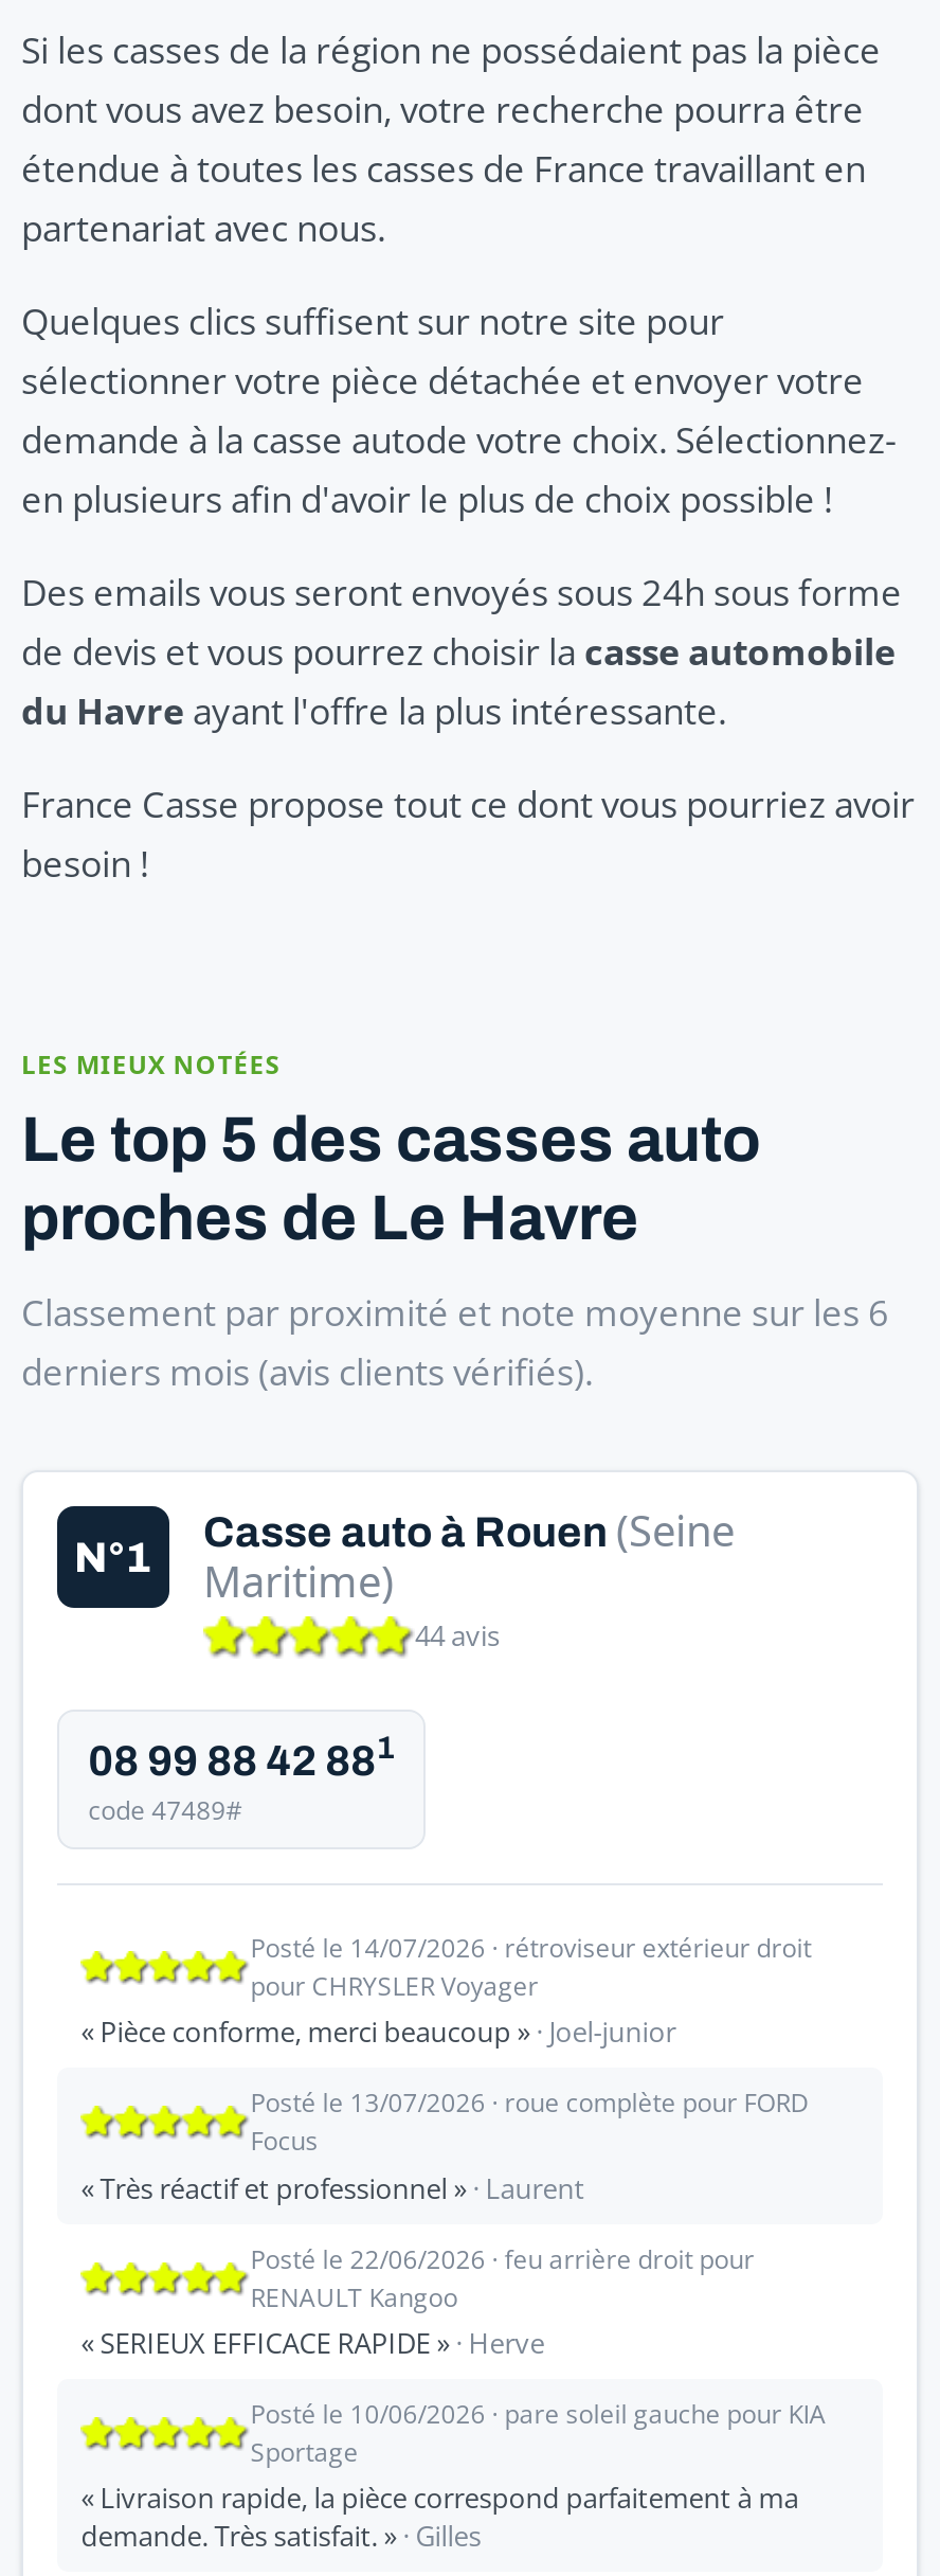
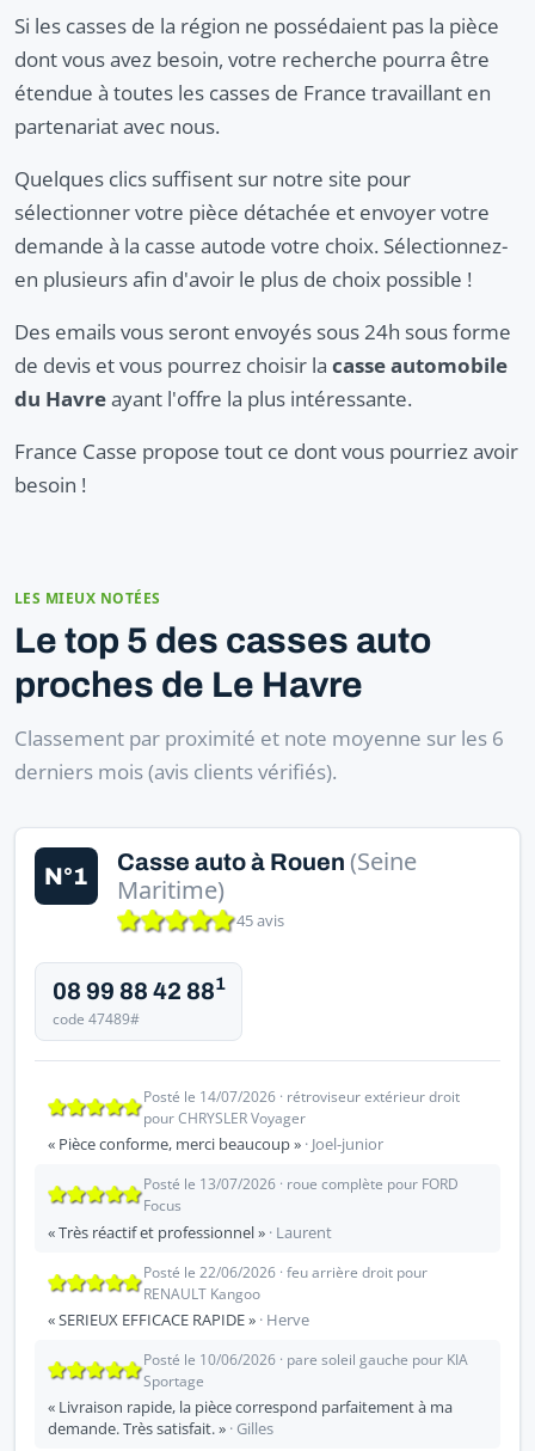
[415,1617,500,1655] 44 avis -> [236,910,284,931] 45 avis

